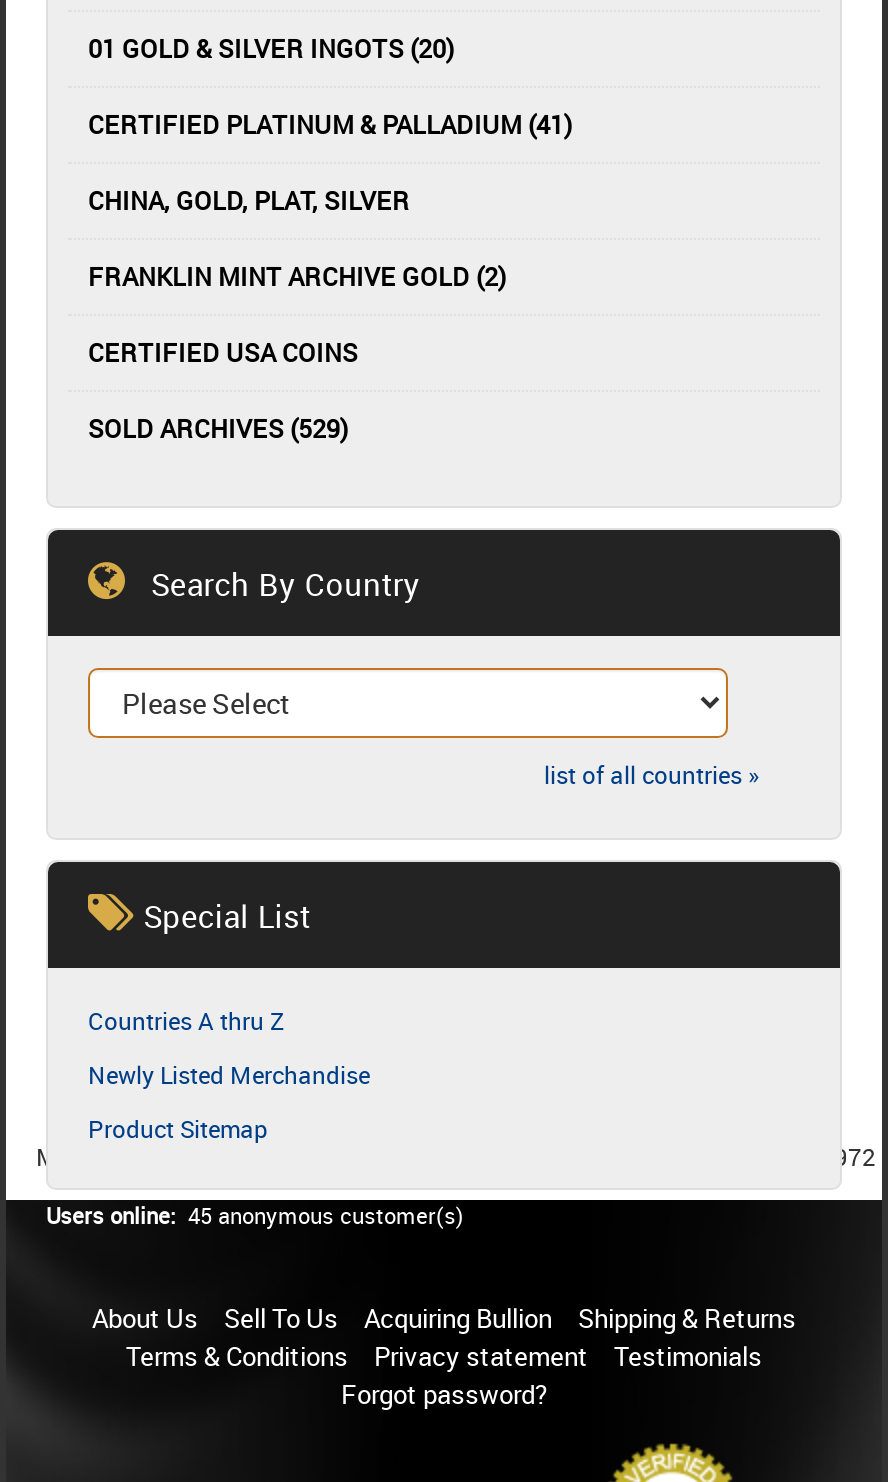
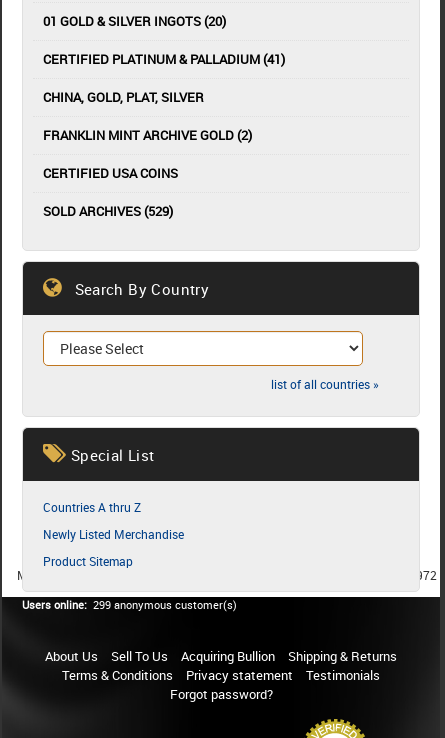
[46,1199,464,1229] Users online: 45 anonymous customer(s) -> [22,597,237,612] Users online: 299 anonymous customer(s)

